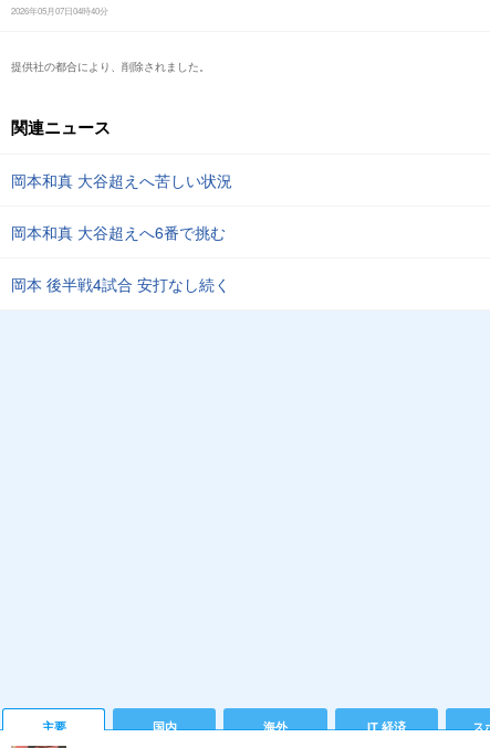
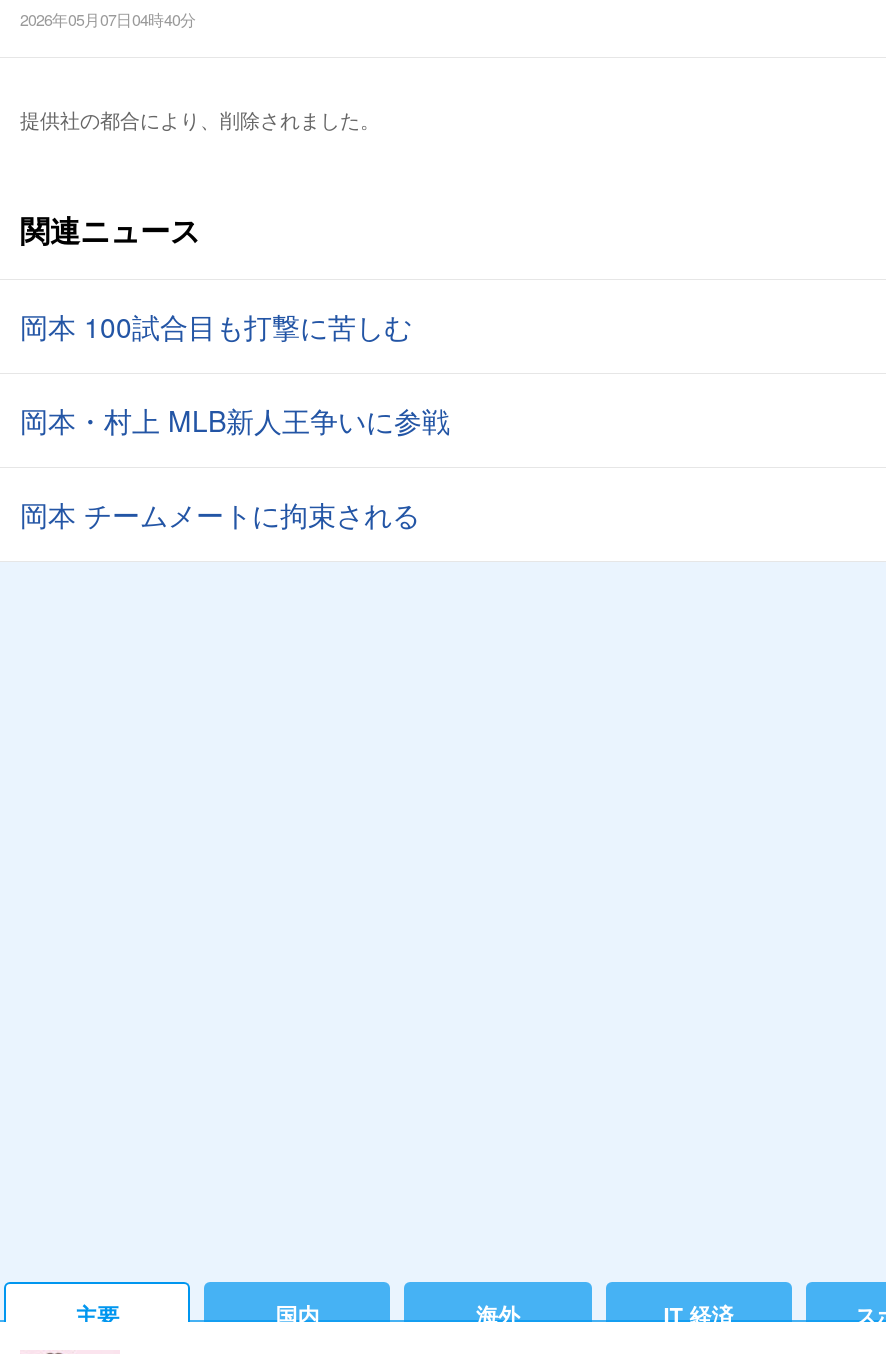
[11,169,232,191] 岡本和真 大谷超えへ苦しい状況 -> [20,306,412,346] 岡本 100試合目も打撃に苦しむ
[11,221,226,243] 岡本和真 大谷超えへ6番で挑む -> [20,400,450,440] 岡本・村上 MLB新人王争いに参戦
[11,273,230,295] 岡本 後半戦4試合 安打なし続く -> [20,494,420,534] 岡本 チームメートに拘束される

